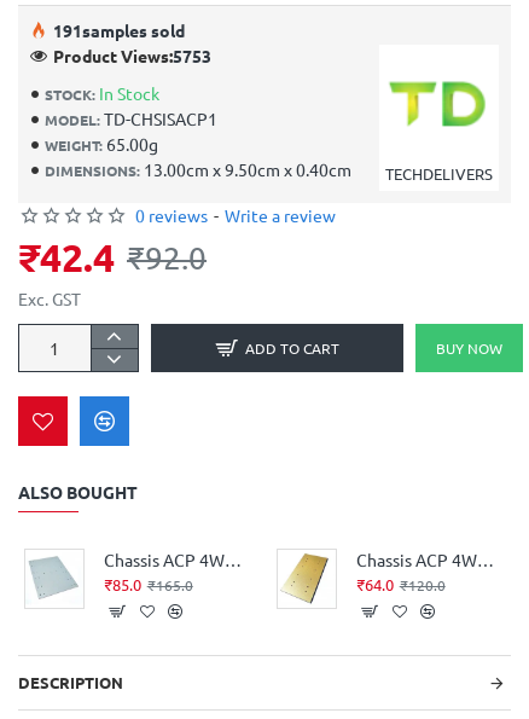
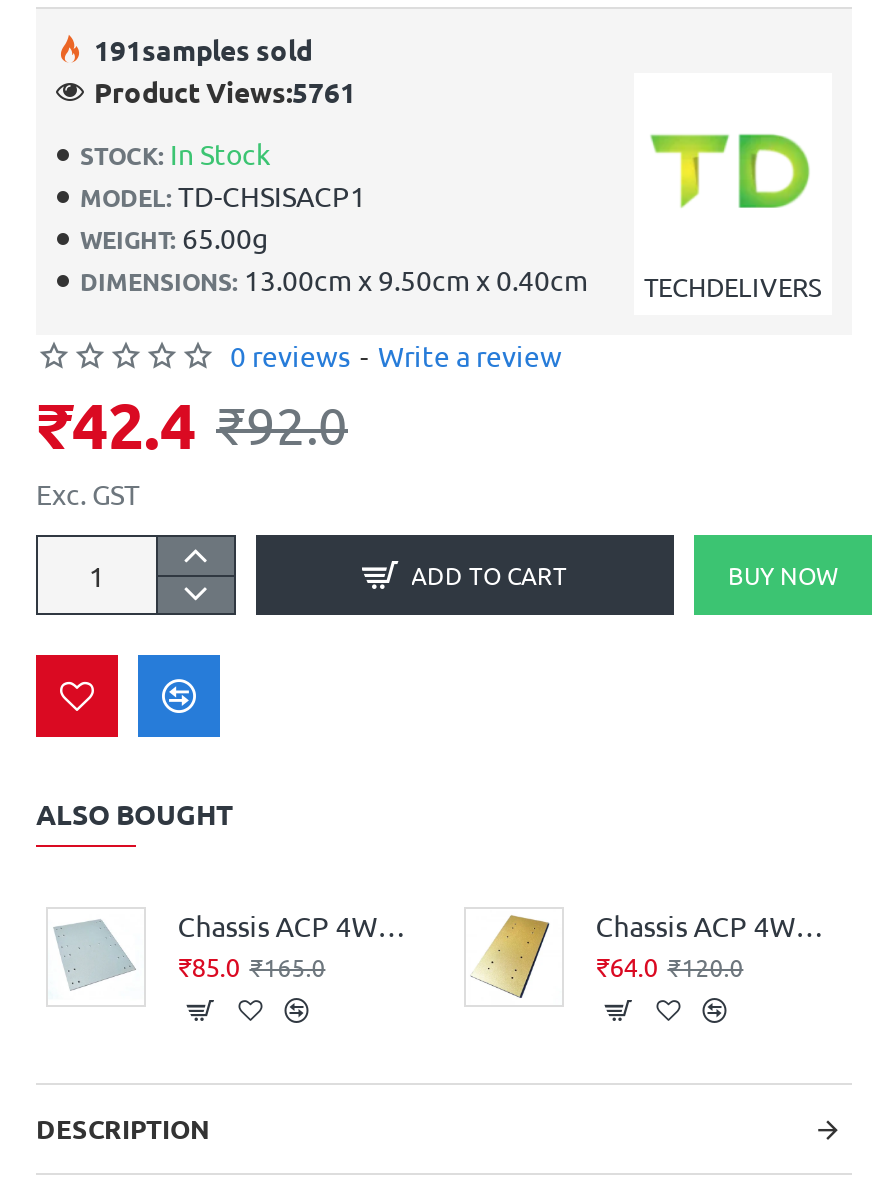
[53,45,211,66] Product Views:5753 -> [94,73,356,109] Product Views:5761

